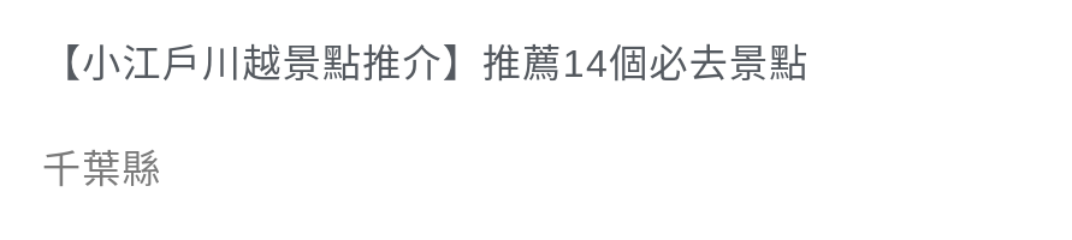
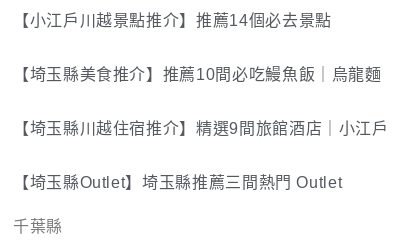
none -> [13,66,389,191] 【埼玉縣美食推介】推薦10間必吃鰻魚飯｜烏龍麵 | 【埼玉縣川越住宿推介】精選9間旅館酒店｜小江戶 | 【埼玉縣Outlet】埼玉縣推薦三間熱門 Outlet

